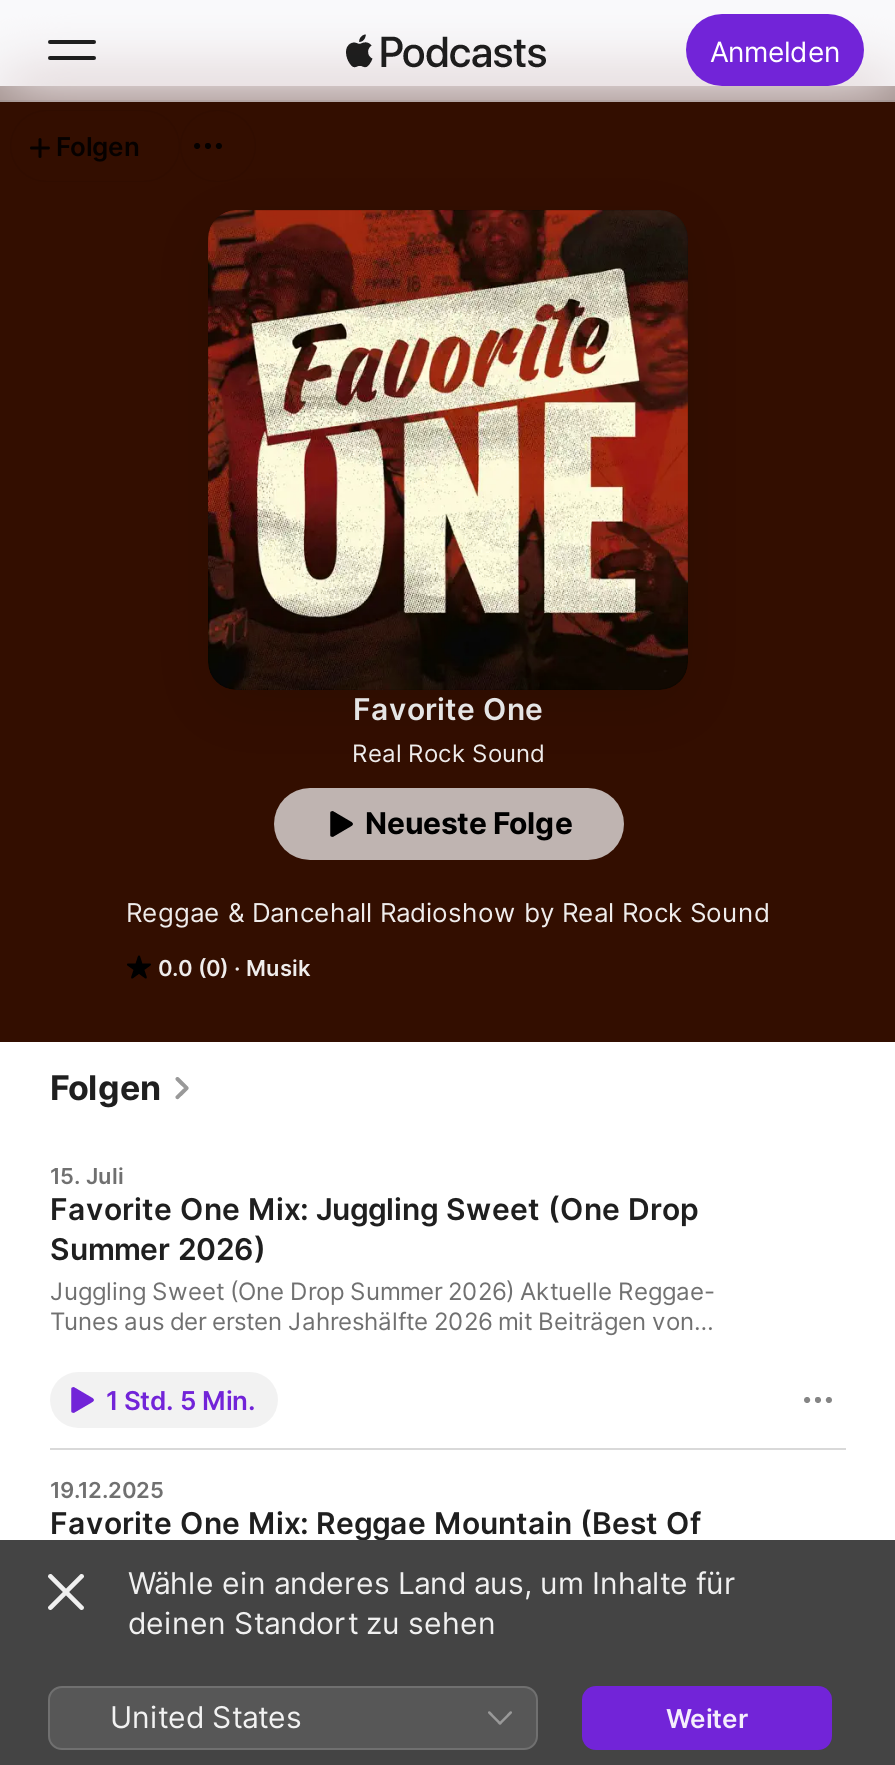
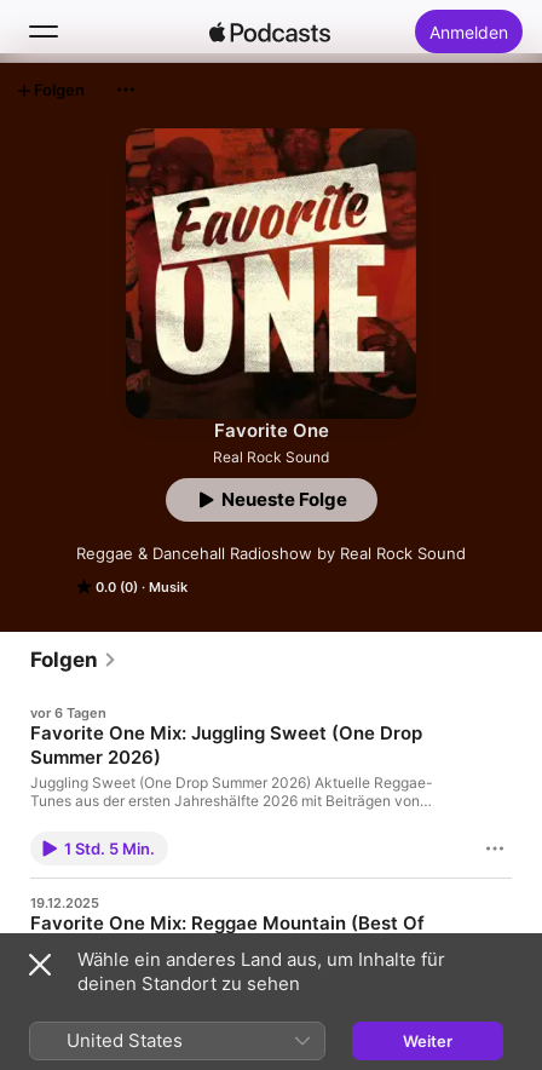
[50,1162,124,1190] 15. Juli -> [30,704,106,721] vor 6 Tagen

